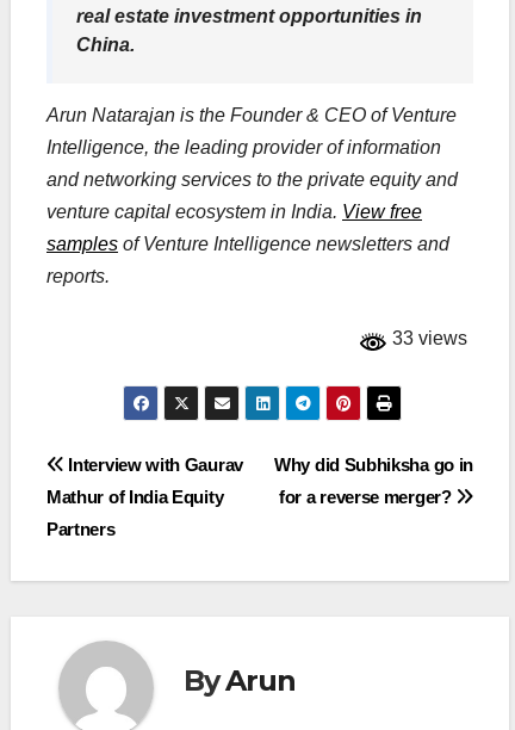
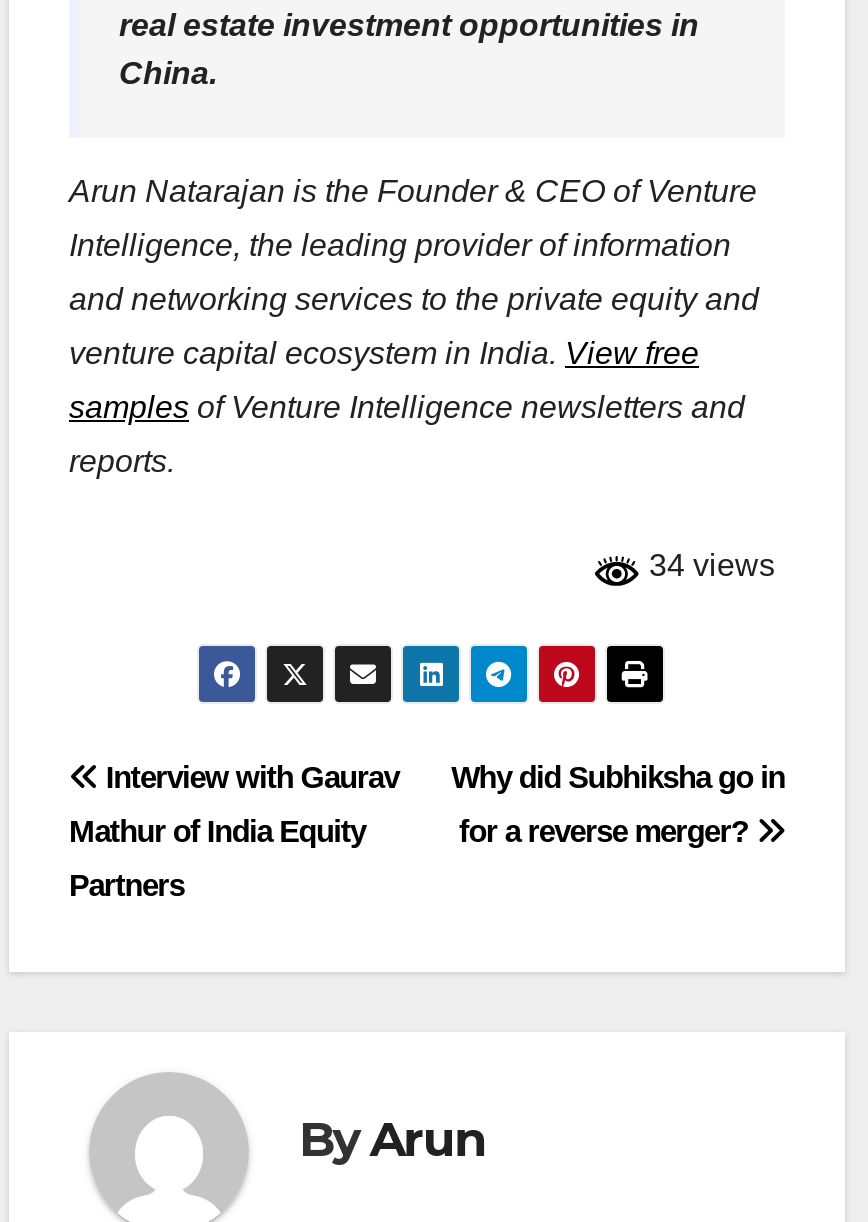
[387,328,467,348] 33 views -> [641,548,775,582] 34 views

